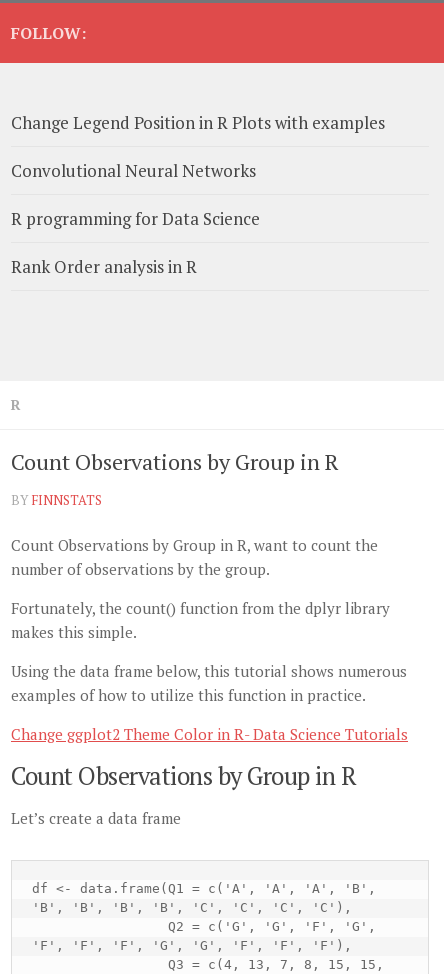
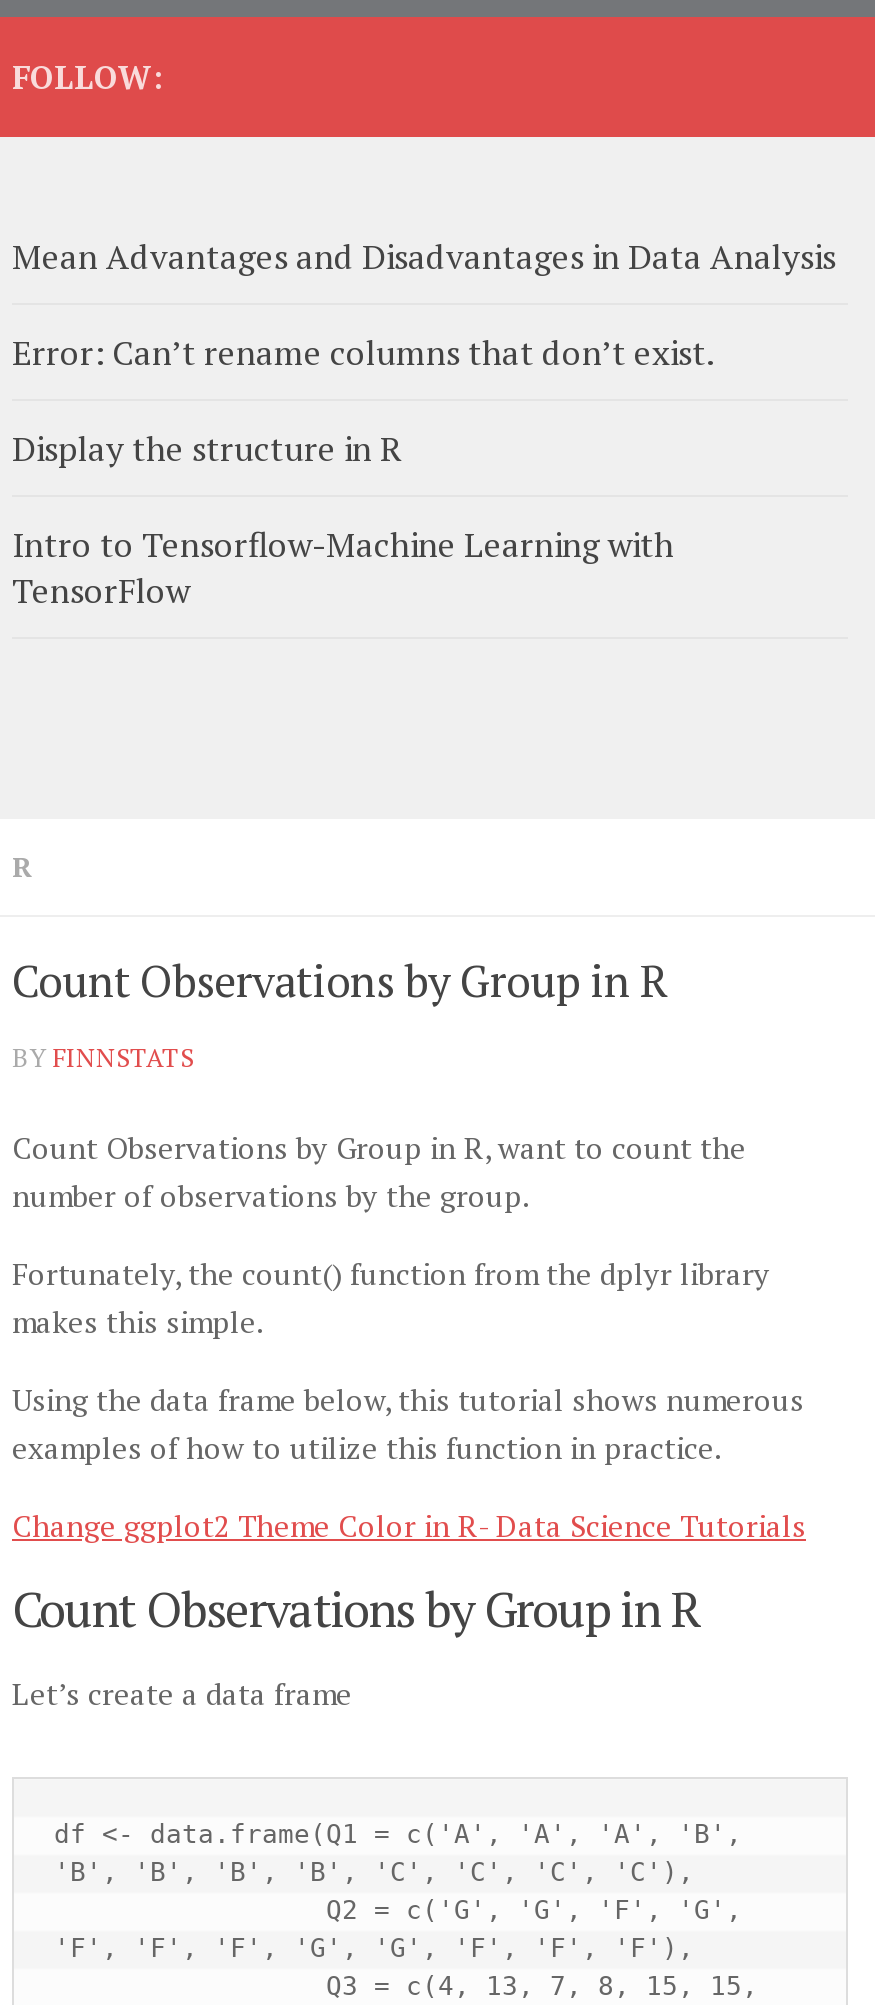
[11,111,385,134] Change Legend Position in R Plots with examples -> [12,233,836,279] Mean Advantages and Disadvantages in Data Analysis
[11,159,256,182] Convolutional Neural Networks -> [12,329,714,375] Error: Can’t rename columns that don’t exist.
[11,207,260,230] R programming for Data Science -> [12,425,402,471] Display the structure in R
[11,255,197,278] Rank Order analysis in R -> [12,521,674,613] Intro to Tensorflow-Machine Learning with | TensorFlow

